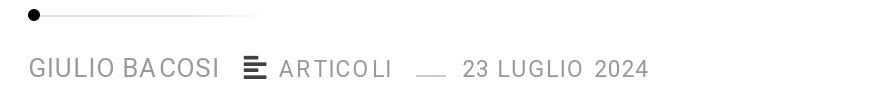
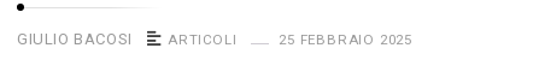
[462,56,649,84] 23 LUGLIO 2024 -> [279,32,412,48] 25 FEBBRAIO 2025

